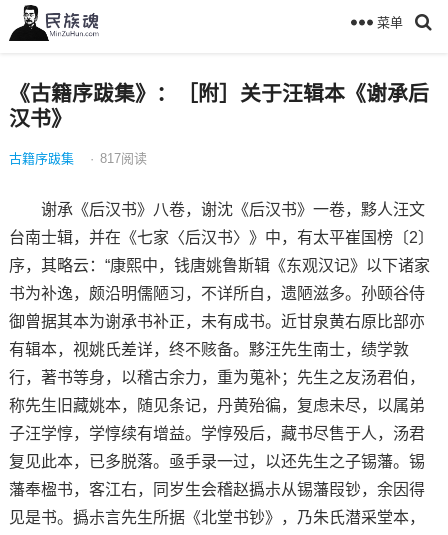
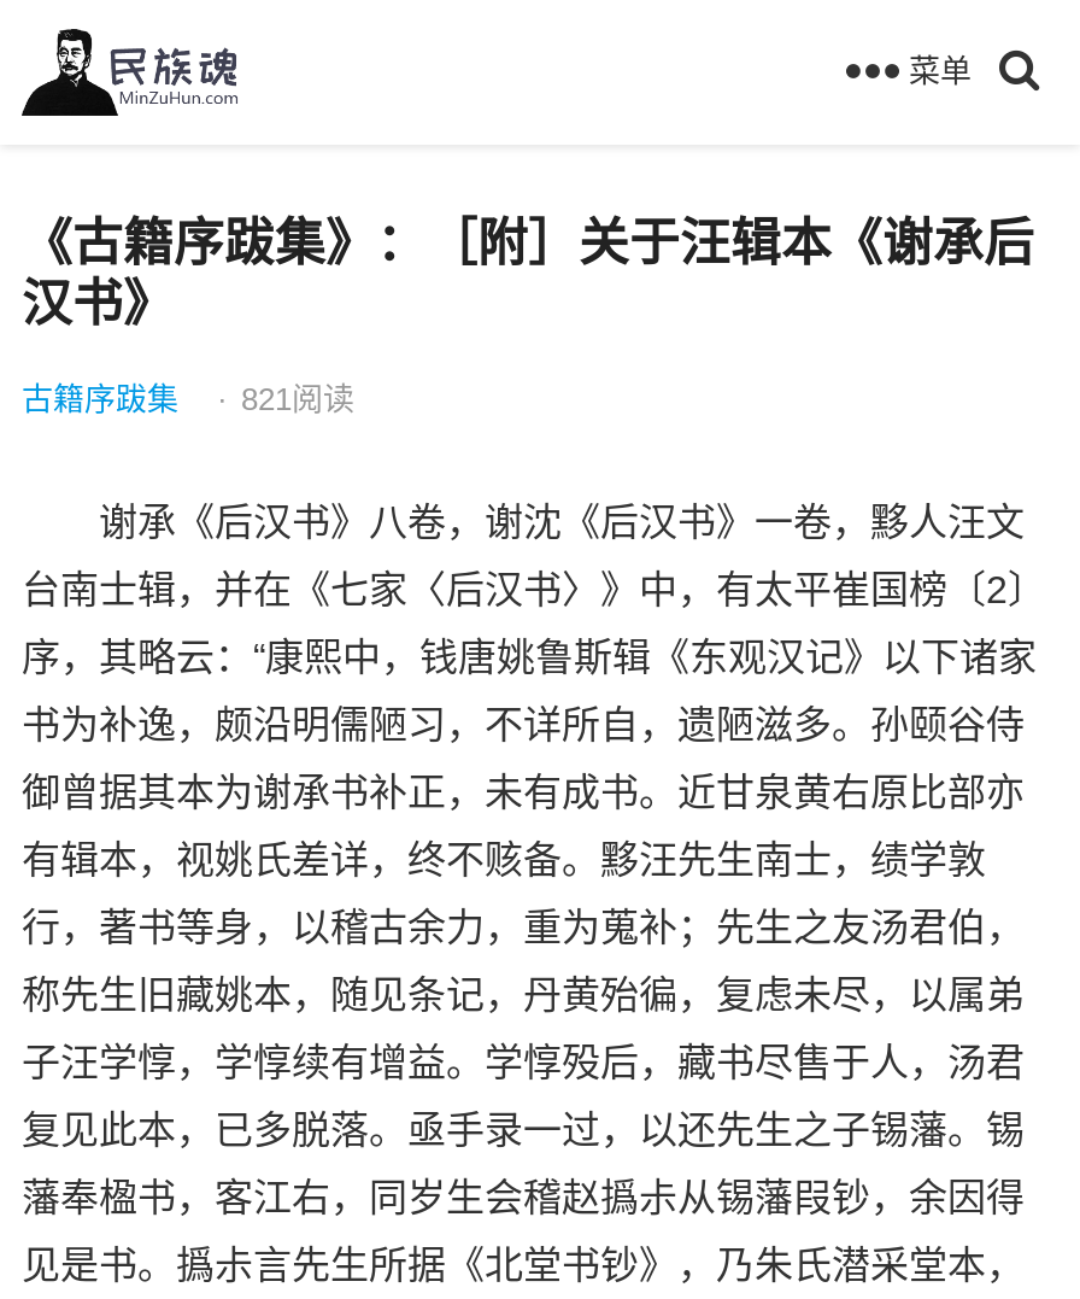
[9,151,147,166] 古籍序跋集 · 817阅读 -> [22,381,354,417] 古籍序跋集 · 821阅读

